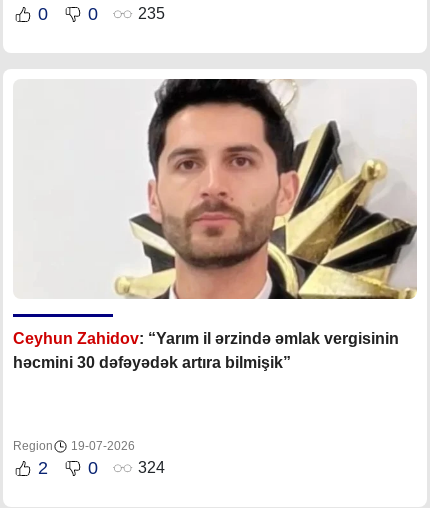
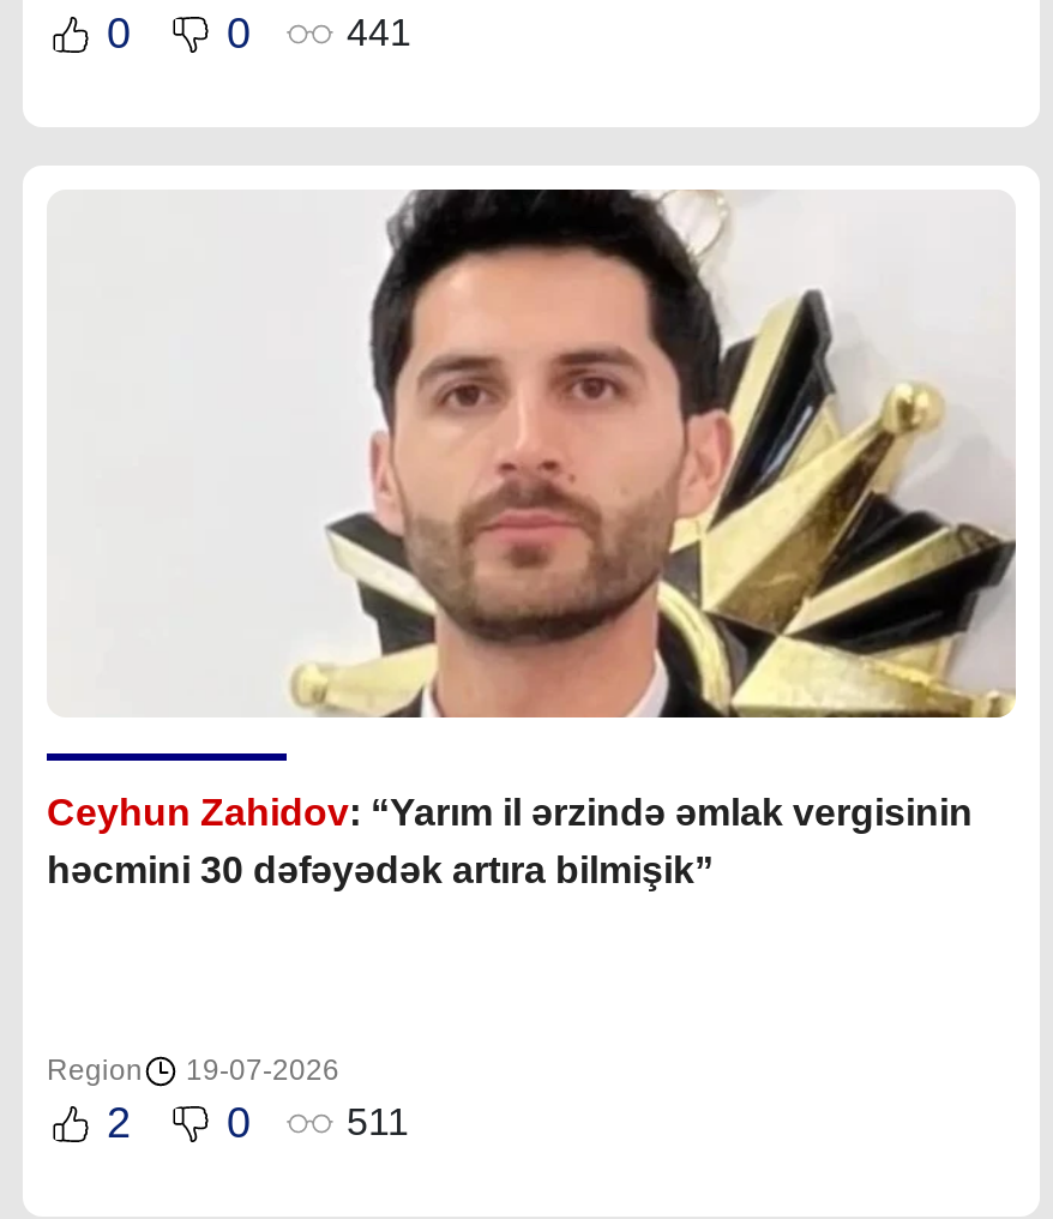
[138,5,165,22] 235 -> [347,13,411,54] 441
[138,459,165,476] 324 -> [347,1102,409,1143] 511

